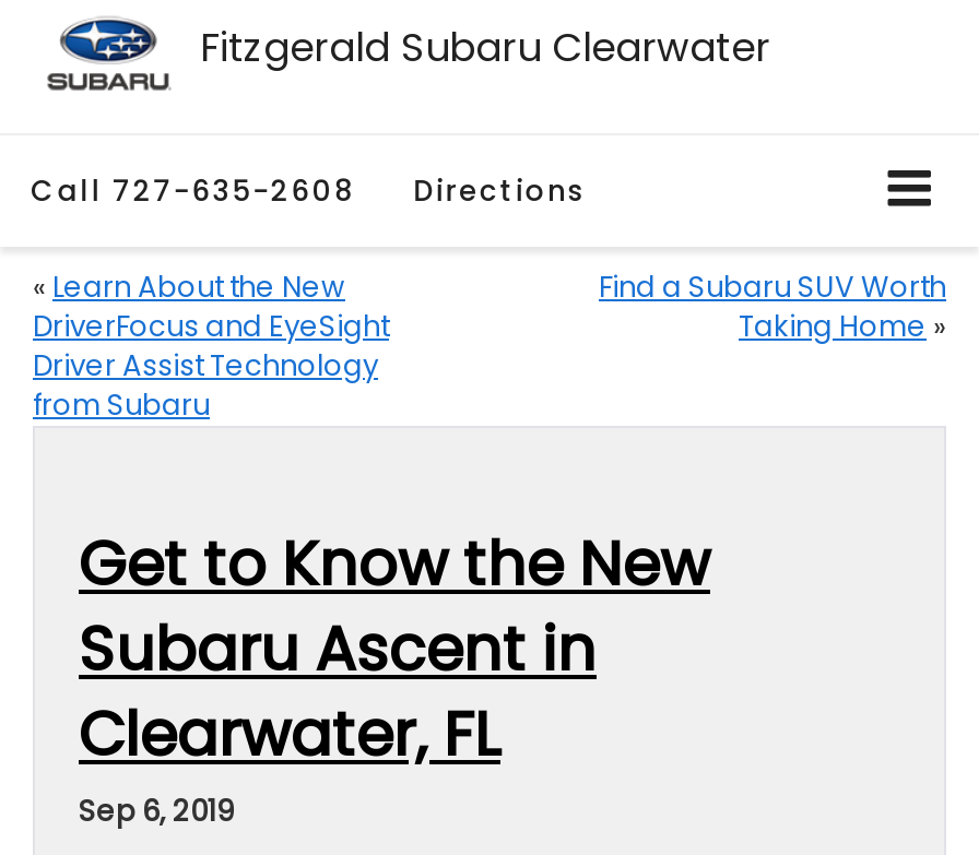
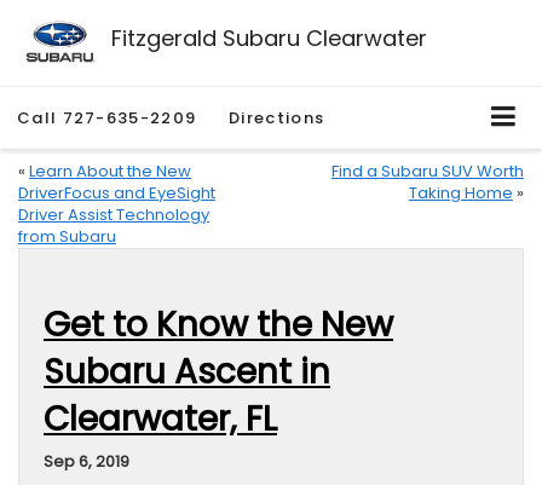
[31,171,586,212] Call 727-635-2608 Directions -> [17,107,324,130] Call 727-635-2209 Directions

